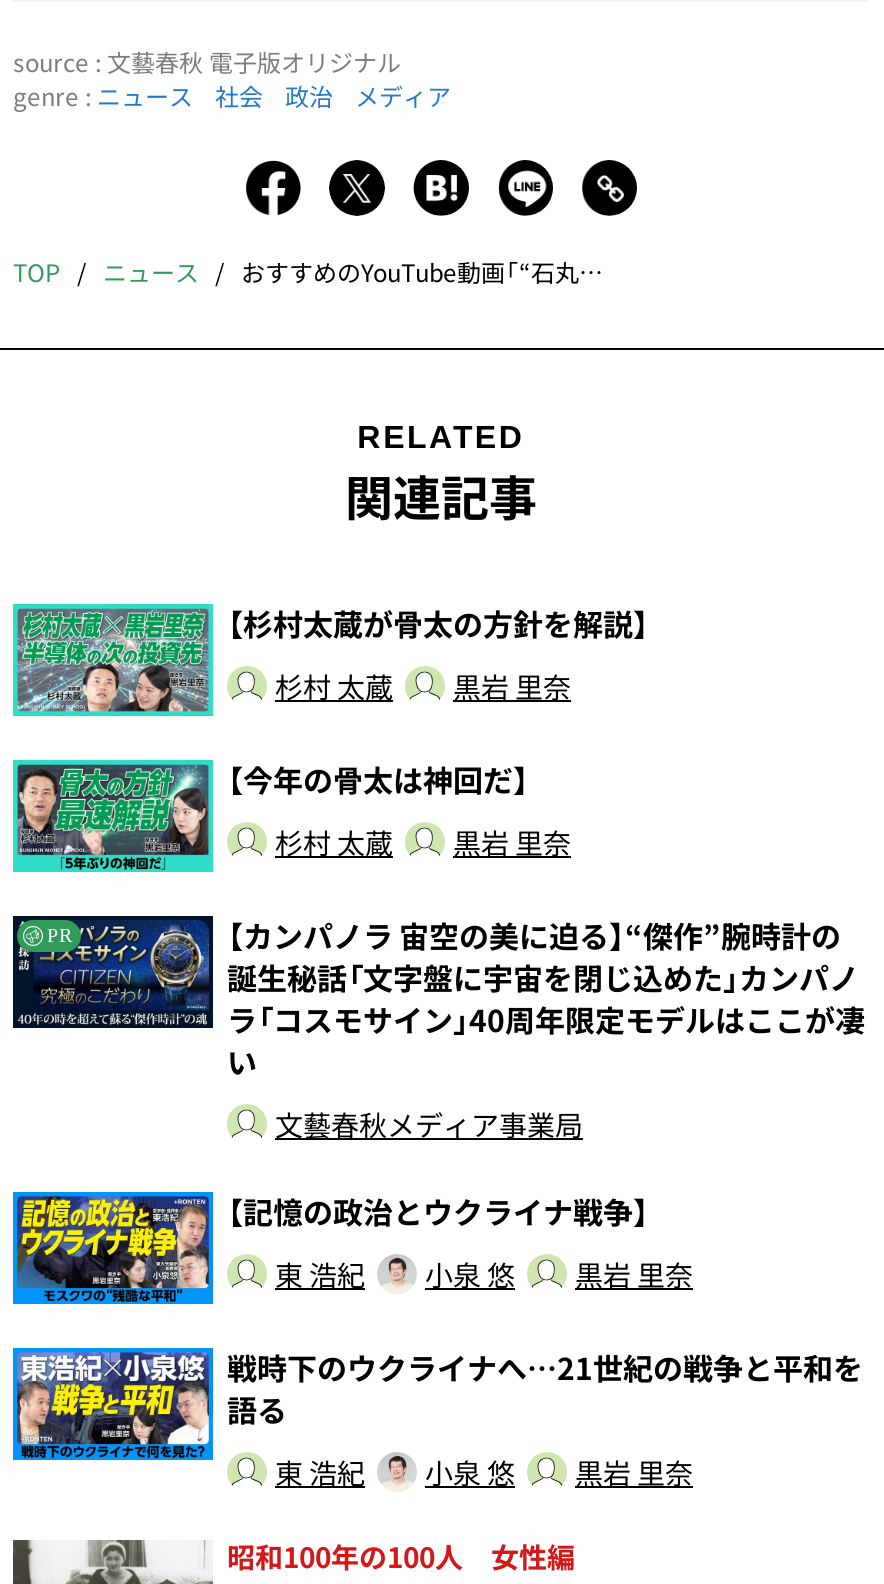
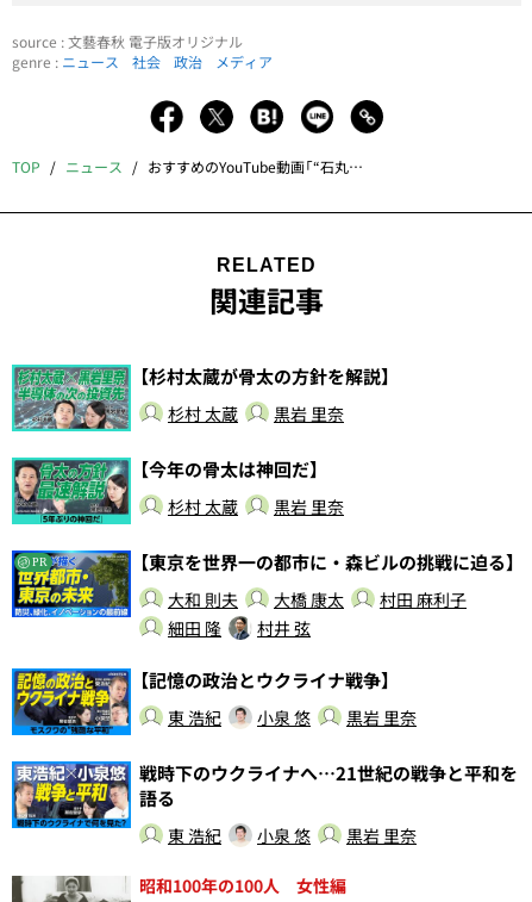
[11,914,865,1084] [image] | 【カンパノラ 宙空の美に迫る】“傑作”腕時計の | 誕生秘話「文字盤に宇宙を閉じ込めた」カンパノ | ラ「コスモサイン」40周年限定モデルはここが凄 | い -> [11,549,515,618] [image] | 【東京を世界一の都市に・森ビルの挑戦に迫る】
[275,1104,583,1144] 文藝春秋メディア事業局 -> [168,588,467,640] 大和 則夫 | 大橋 康太 | 村田 麻利子 | 細田 隆 | 村井 弦

